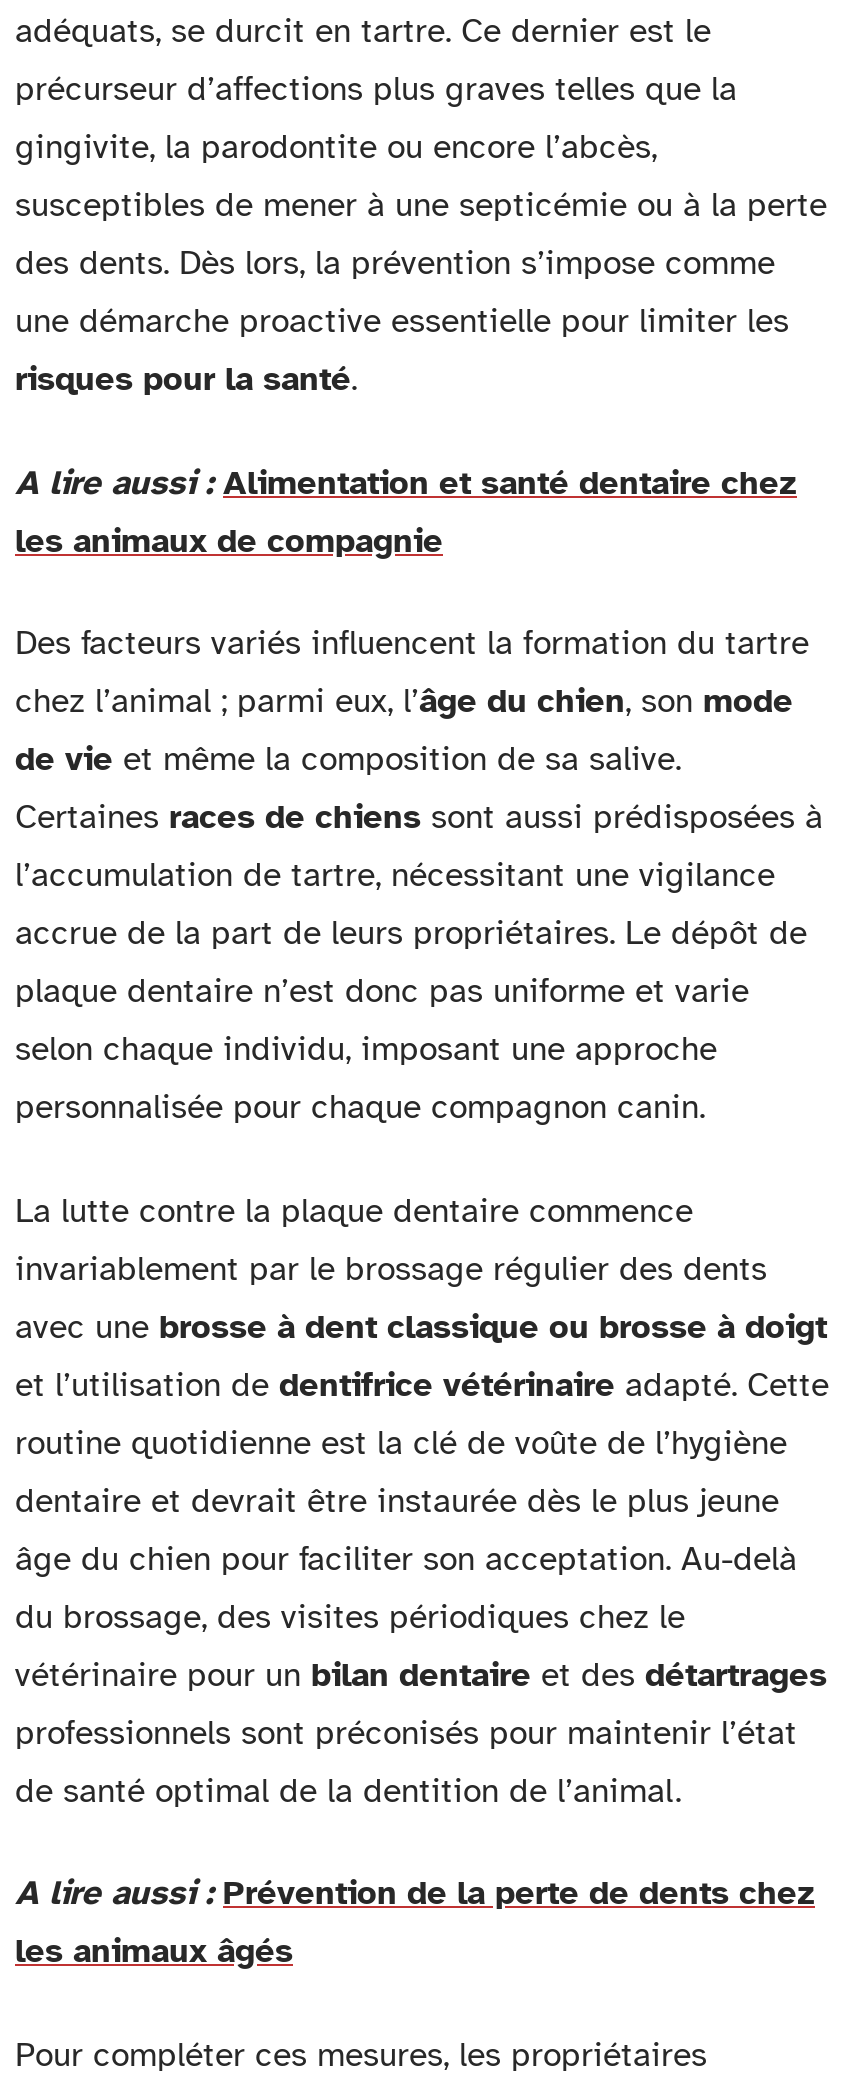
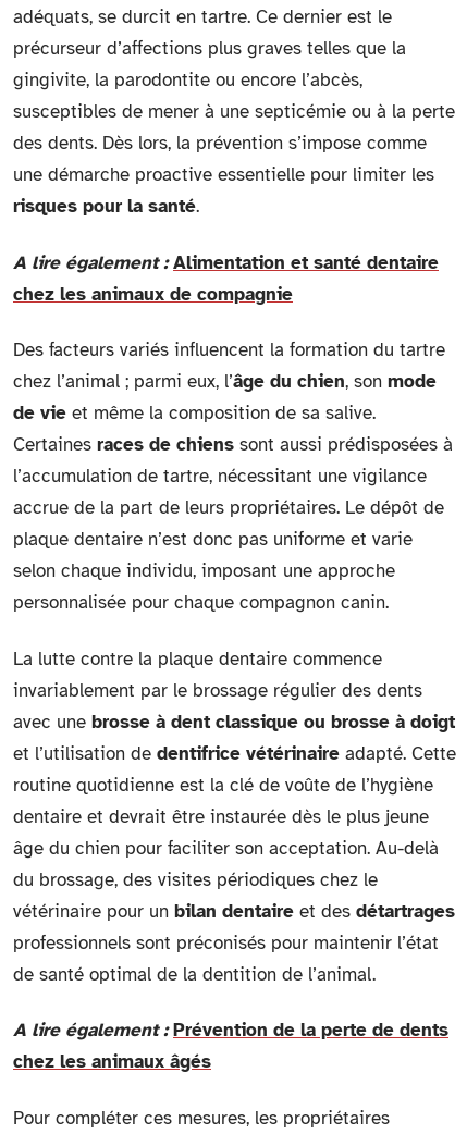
[15,461,797,561] A lire aussi : Alimentation et santé dentaire chez | les animaux de compagnie -> [13,251,439,305] A lire également : Alimentation et santé dentaire | chez les animaux de compagnie
[15,1872,815,1972] A lire aussi : Prévention de la perte de dents chez | les animaux âgés -> [13,1019,448,1073] A lire également : Prévention de la perte de dents | chez les animaux âgés

